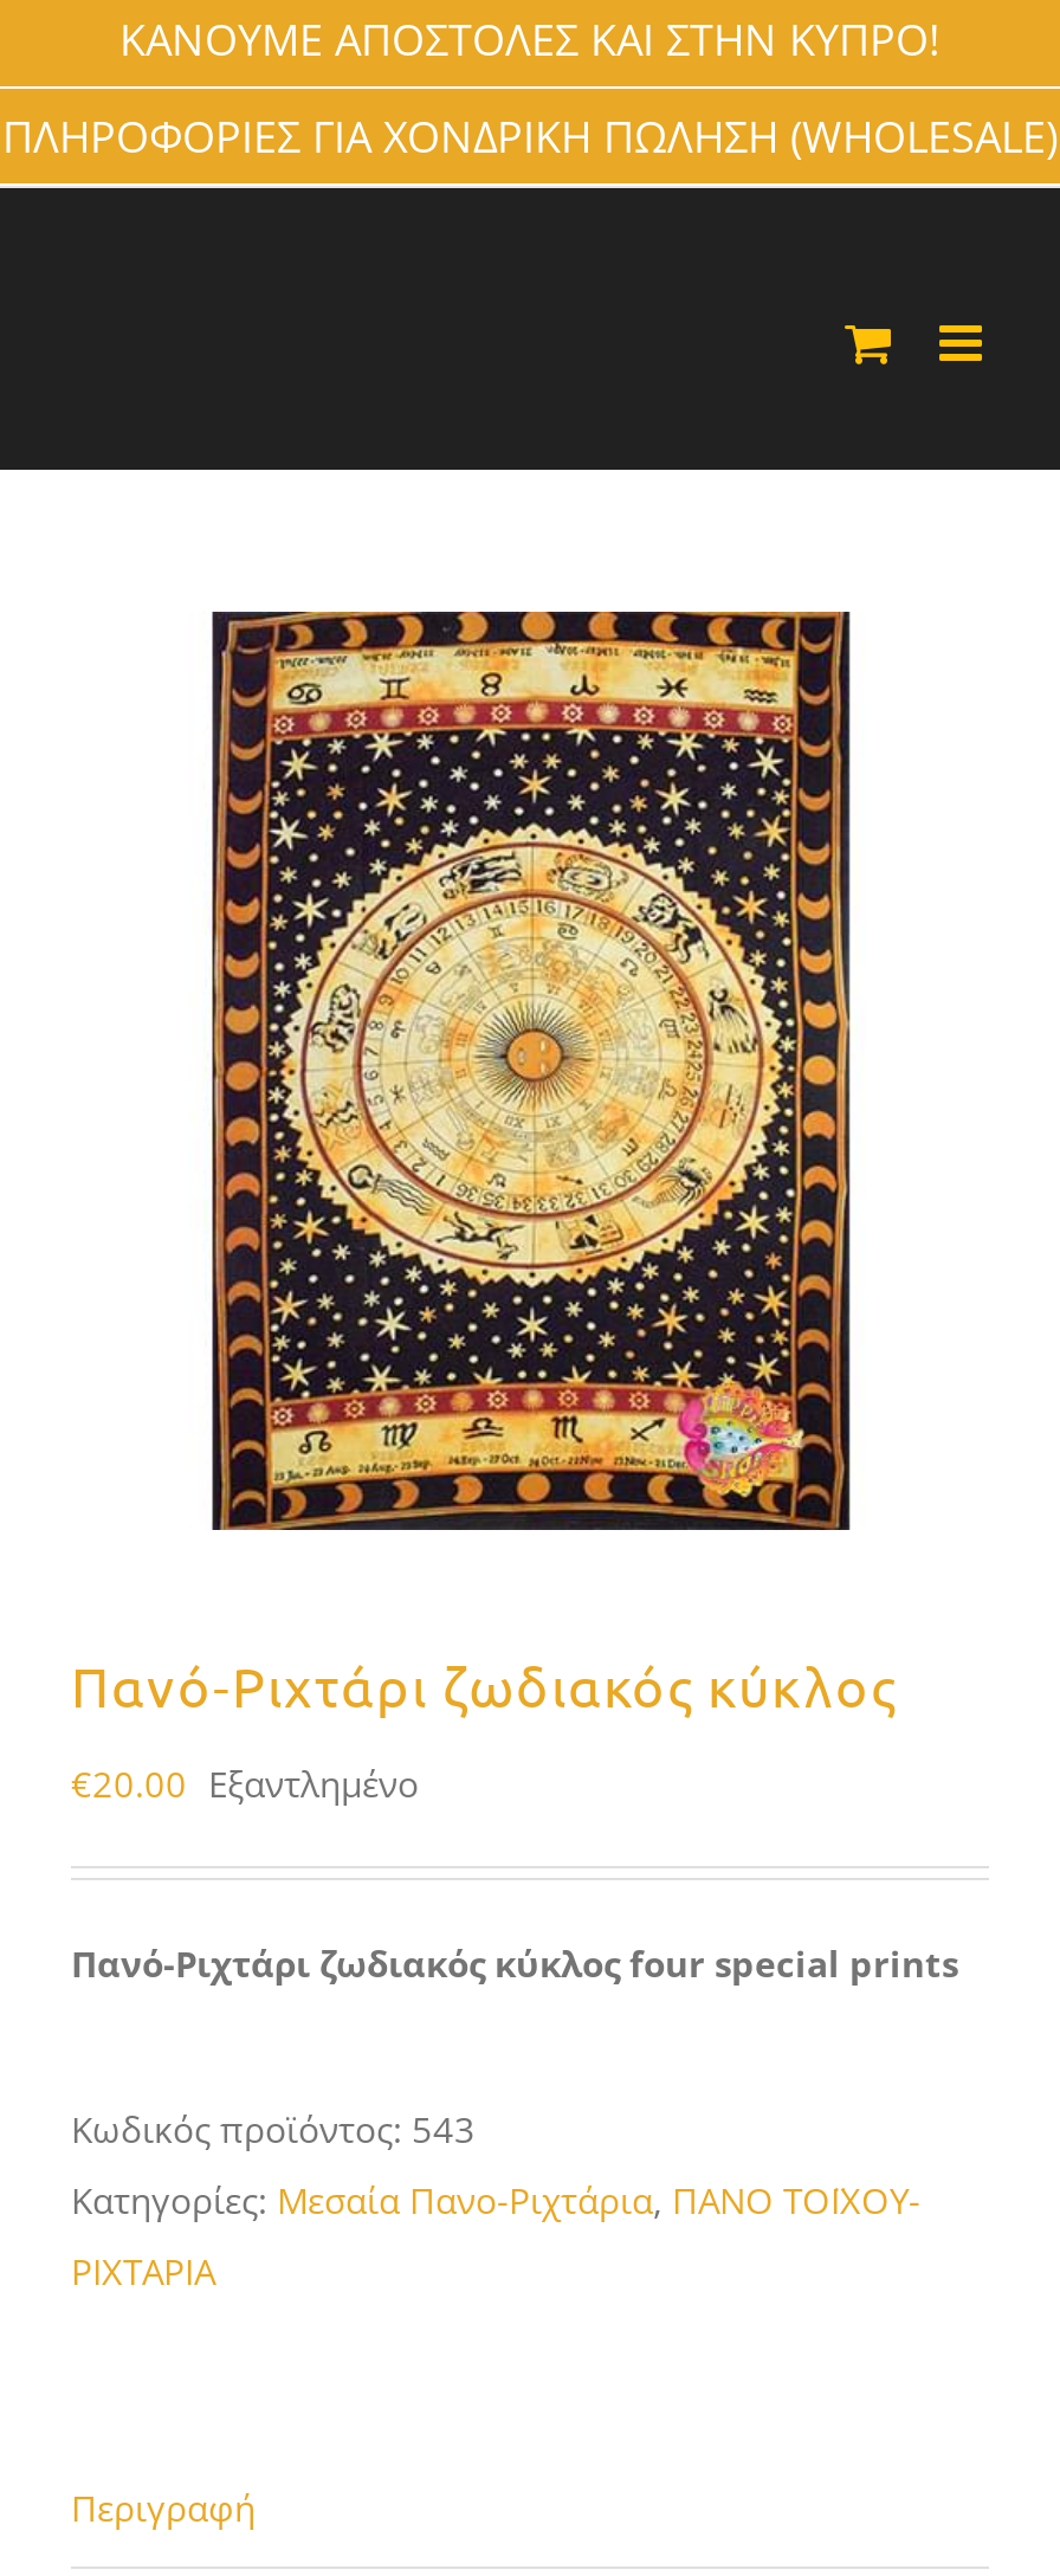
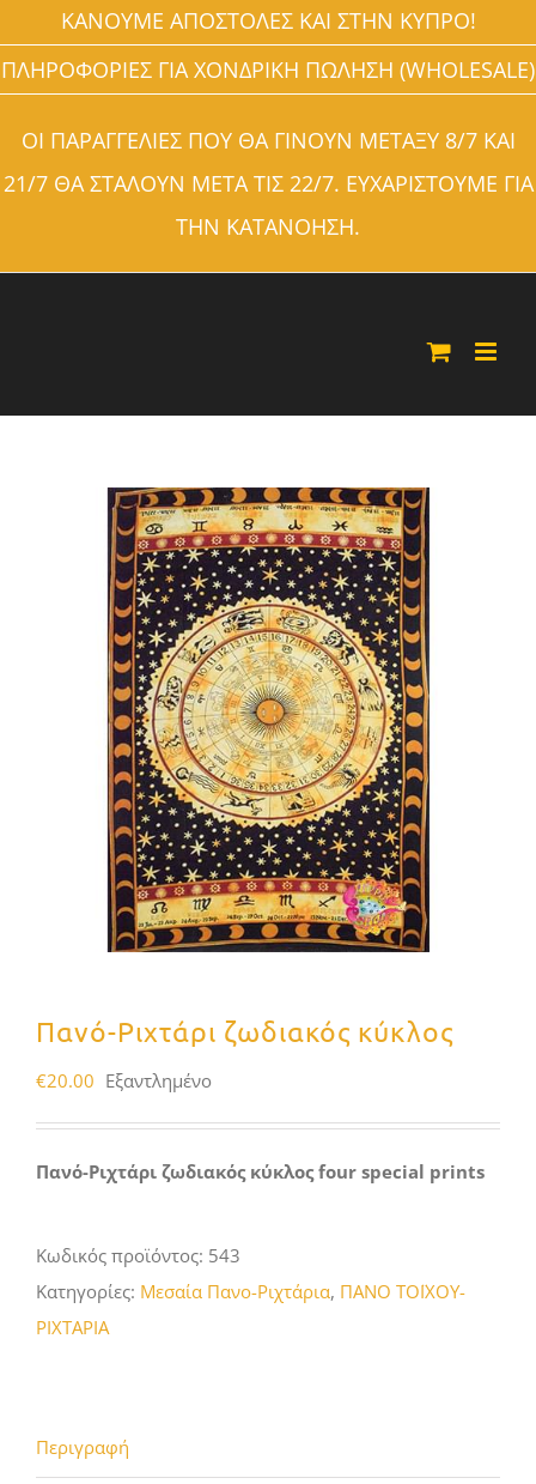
none -> [3,126,533,241] ΟΙ ΠΑΡΑΓΓΕΛΙΕΣ ΠΟΥ ΘΑ ΓΙΝΟΥΝ ΜΕΤΑΞΥ 8/7 ΚΑΙ | 21/7 ΘΑ ΣΤΑΛΟΥΝ ΜΕΤΑ ΤΙΣ 22/7. ΕΥΧΑΡΙΣΤΟΥΜΕ ΓΙΑ | ΤΗΝ ΚΑΤΑΝΟΗΣΗ.

